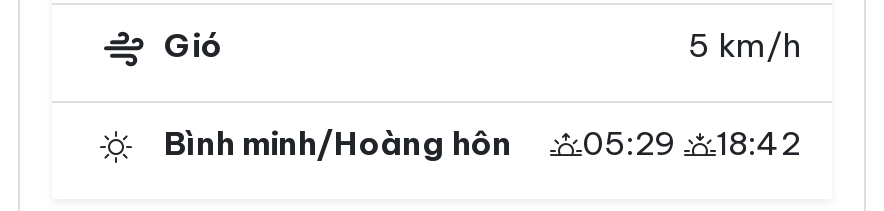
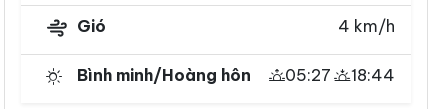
[688,26,800,66] 5 km/h -> [338,16,395,36] 4 km/h
[582,124,800,164] 05:29 | 18:42 -> [285,65,395,85] 05:27 | 18:44

